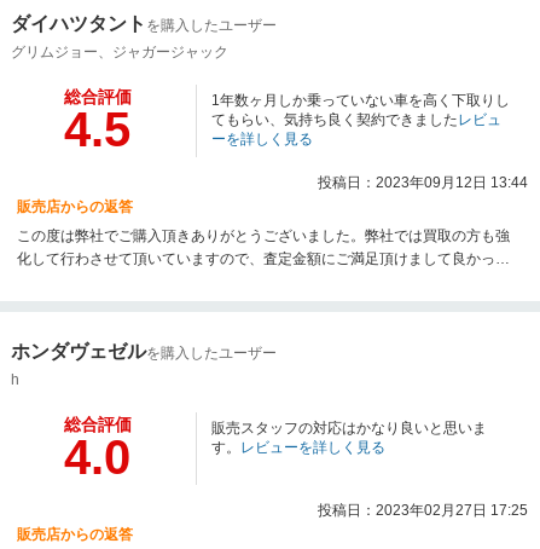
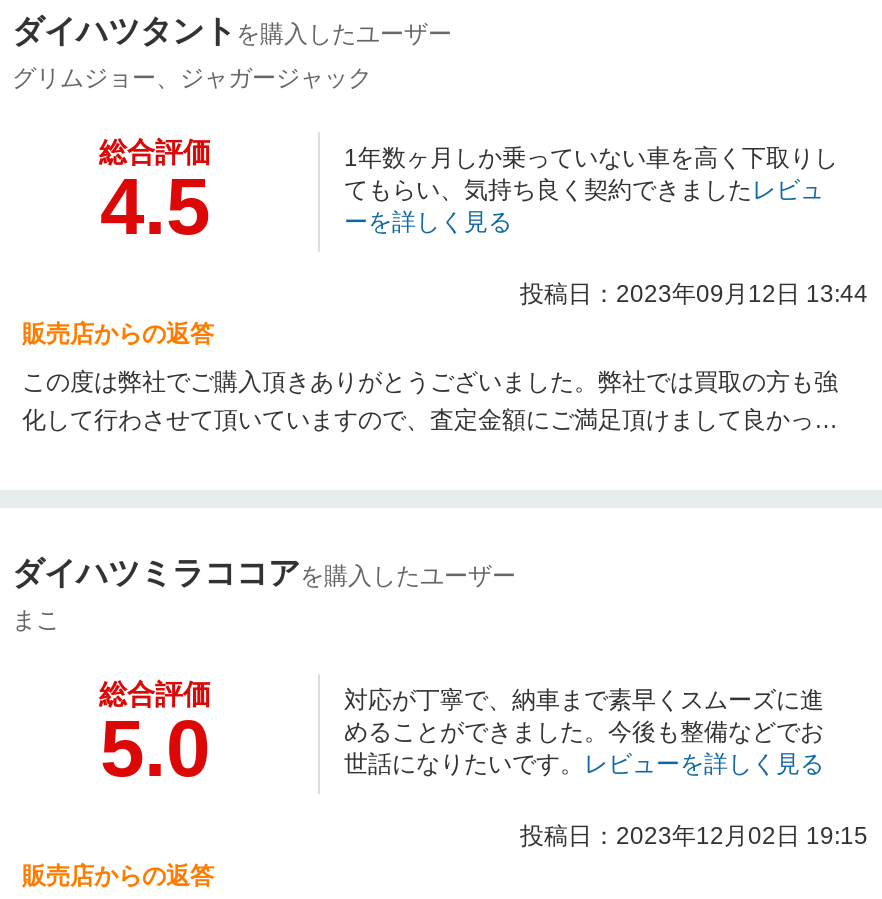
[11,341,277,362] ホンダヴェゼルを購入したユーザー -> [12,556,516,590] ダイハツミラココアを購入したユーザー
[11,371,19,388] h -> [12,606,60,634] まこ
[211,420,487,456] 販売スタッフの対応はかなり良いと思いま | す。レビューを詳しく見る -> [344,686,824,778] 対応が丁寧で、納車まで素早くスムーズに進 | めることができました。今後も整備などでお | 世話になりたいです。レビューを詳しく見る
[64,430,130,484] 4.0 -> [100,704,210,792] 5.0
[318,502,528,519] 投稿日：2023年02月27日 17:25 -> [520,822,868,850] 投稿日：2023年12月02日 19:15

